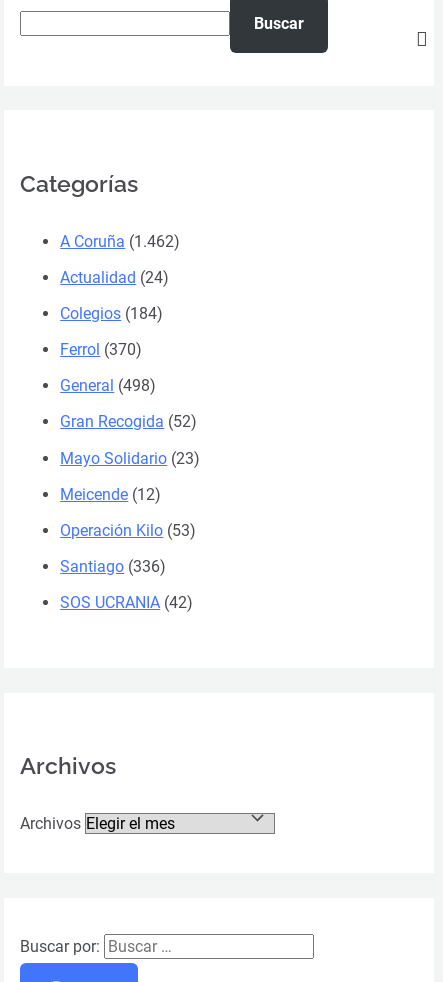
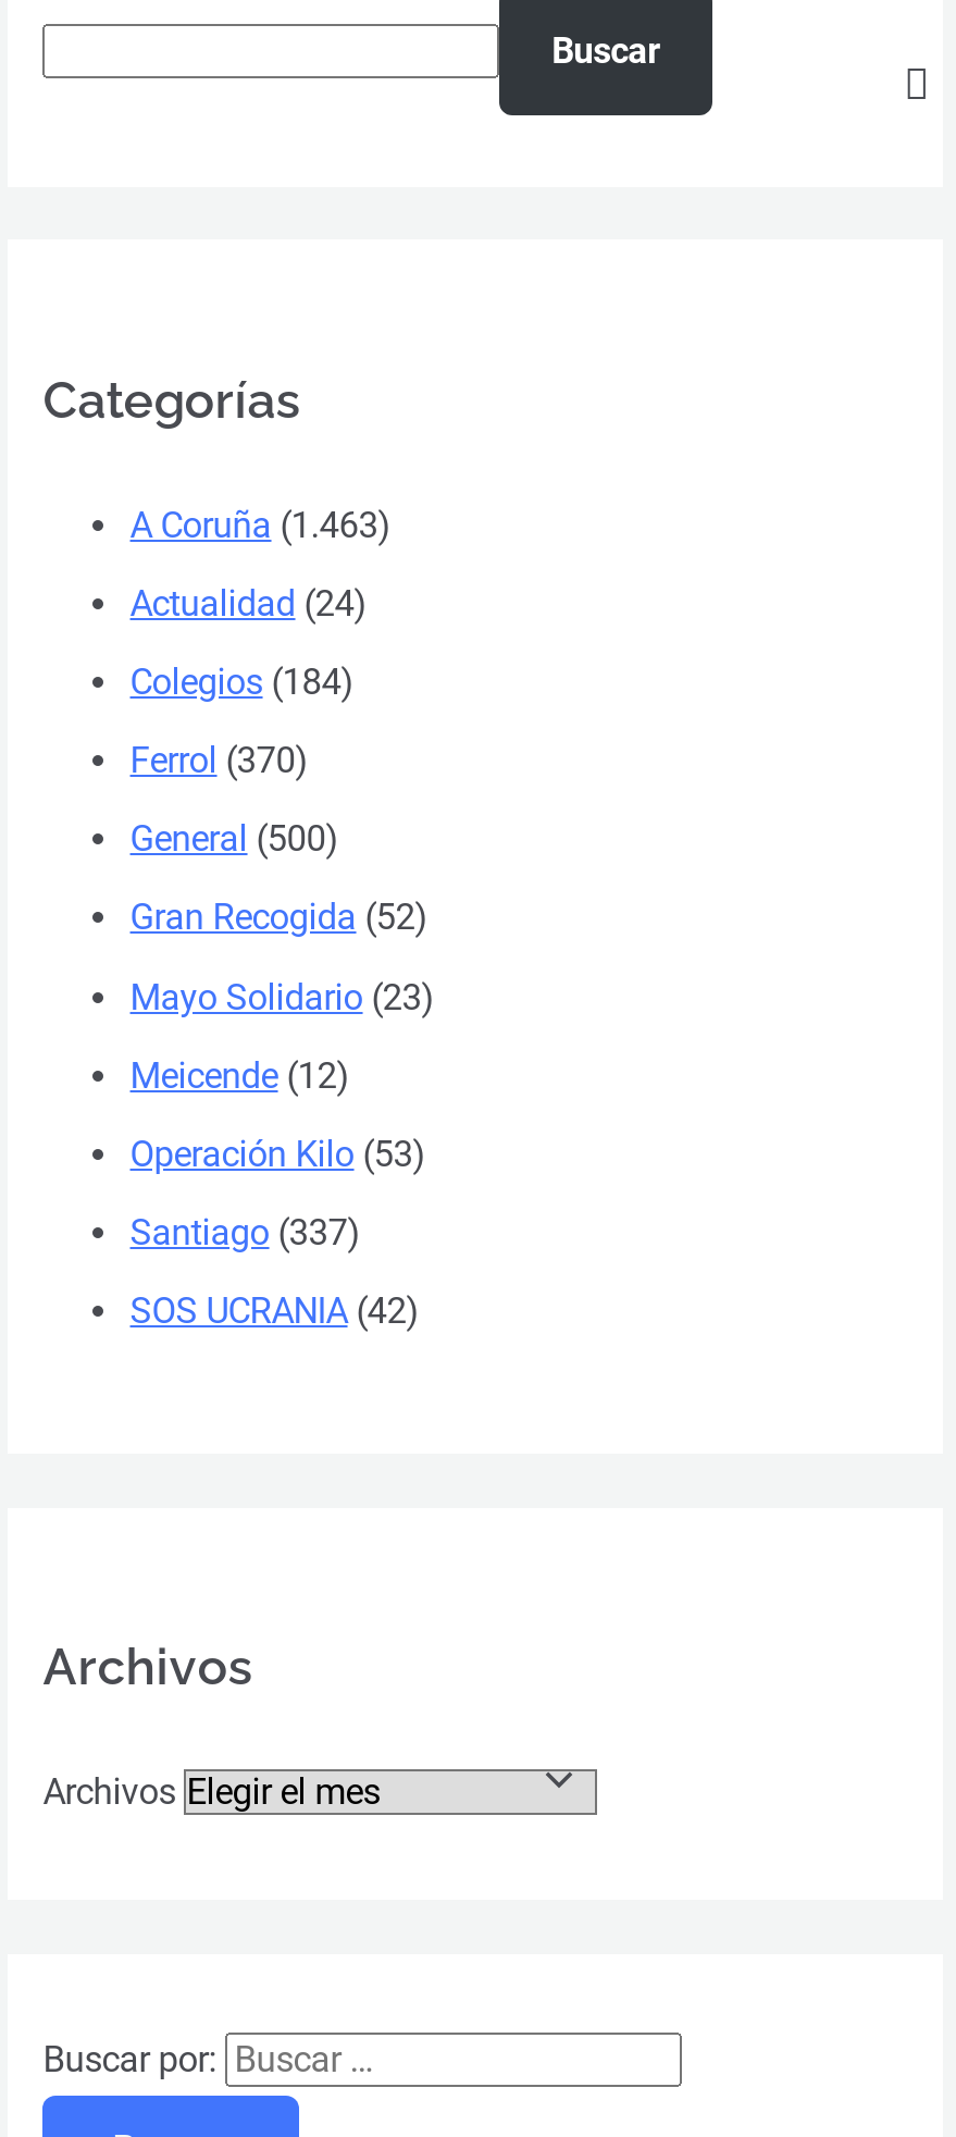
[60,232,180,251] A Coruña (1.462) -> [130,505,391,546] A Coruña (1.463)
[60,376,156,395] General (498) -> [130,819,339,860] General (500)
[60,557,166,576] Santiago (336) -> [130,1212,361,1253] Santiago (337)

